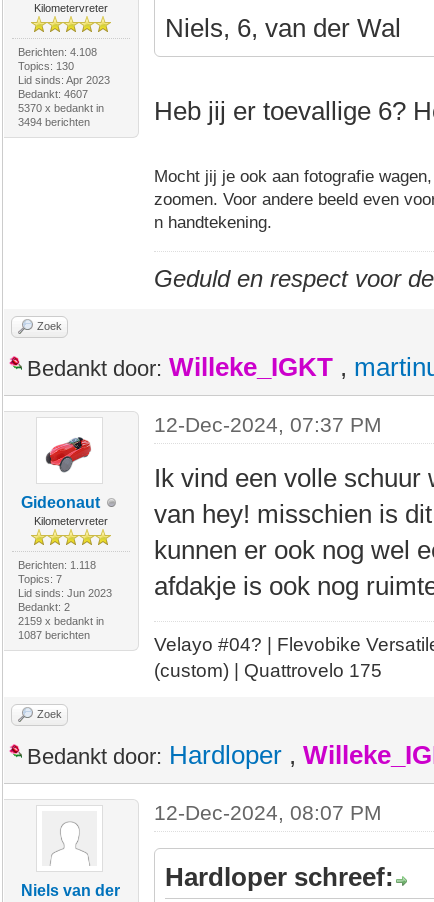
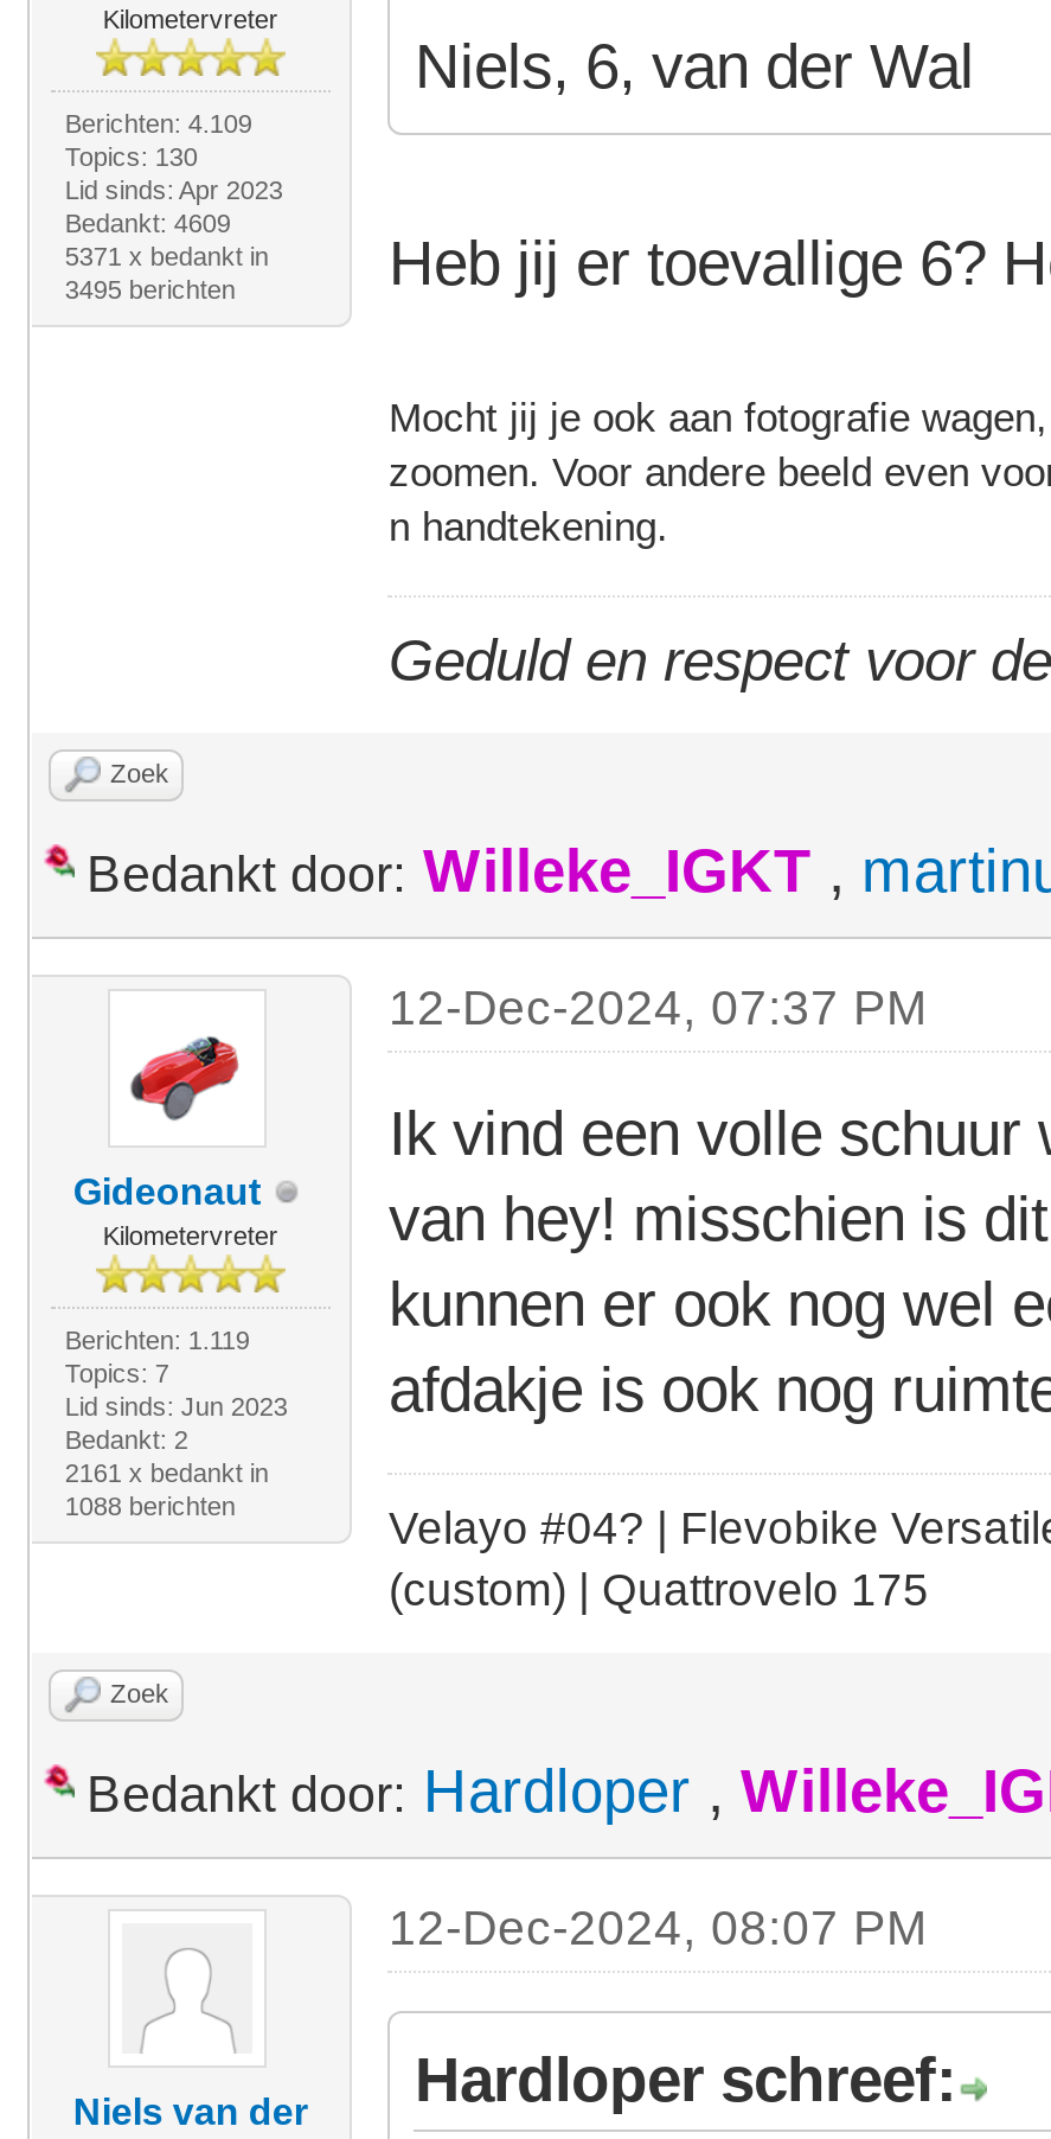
[18,46,97,58] Berichten: 4.108 -> [65,109,252,138] Berichten: 4.109
[18,88,88,100] Bedankt: 4607 -> [65,209,231,237] Bedankt: 4609
[18,102,104,114] 5370 x bedankt in -> [65,242,269,270] 5371 x bedankt in
[18,116,90,128] 3494 berichten -> [65,275,236,304] 3495 berichten
[18,559,96,571] Berichten: 1.118 -> [65,1326,250,1354] Berichten: 1.119
[18,615,104,627] 2159 x bedankt in -> [65,1458,269,1487] 2161 x bedankt in
[18,629,90,641] 1087 berichten -> [65,1492,236,1520] 1088 berichten

